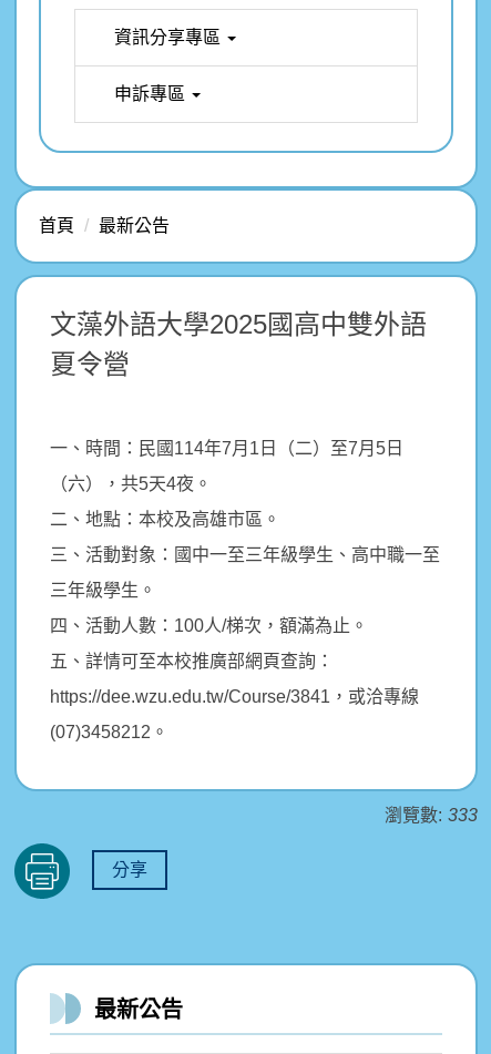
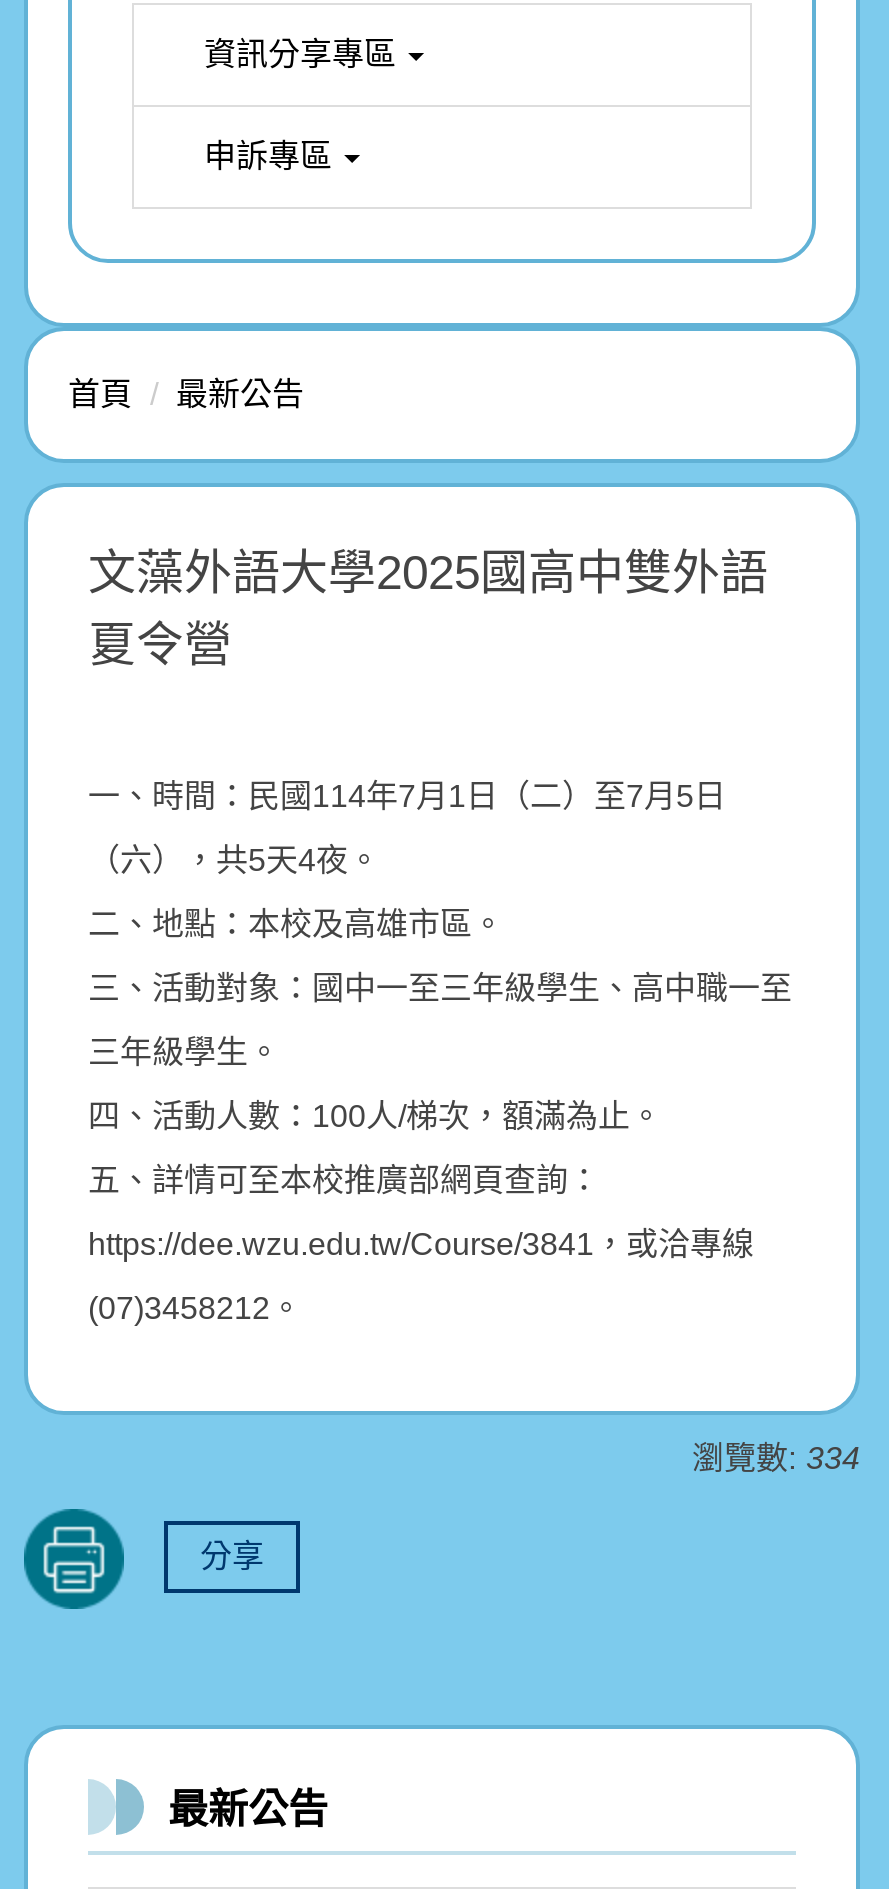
[385,806,478,824] 瀏覽數: 333 -> [692,1441,860,1475] 瀏覽數: 334

